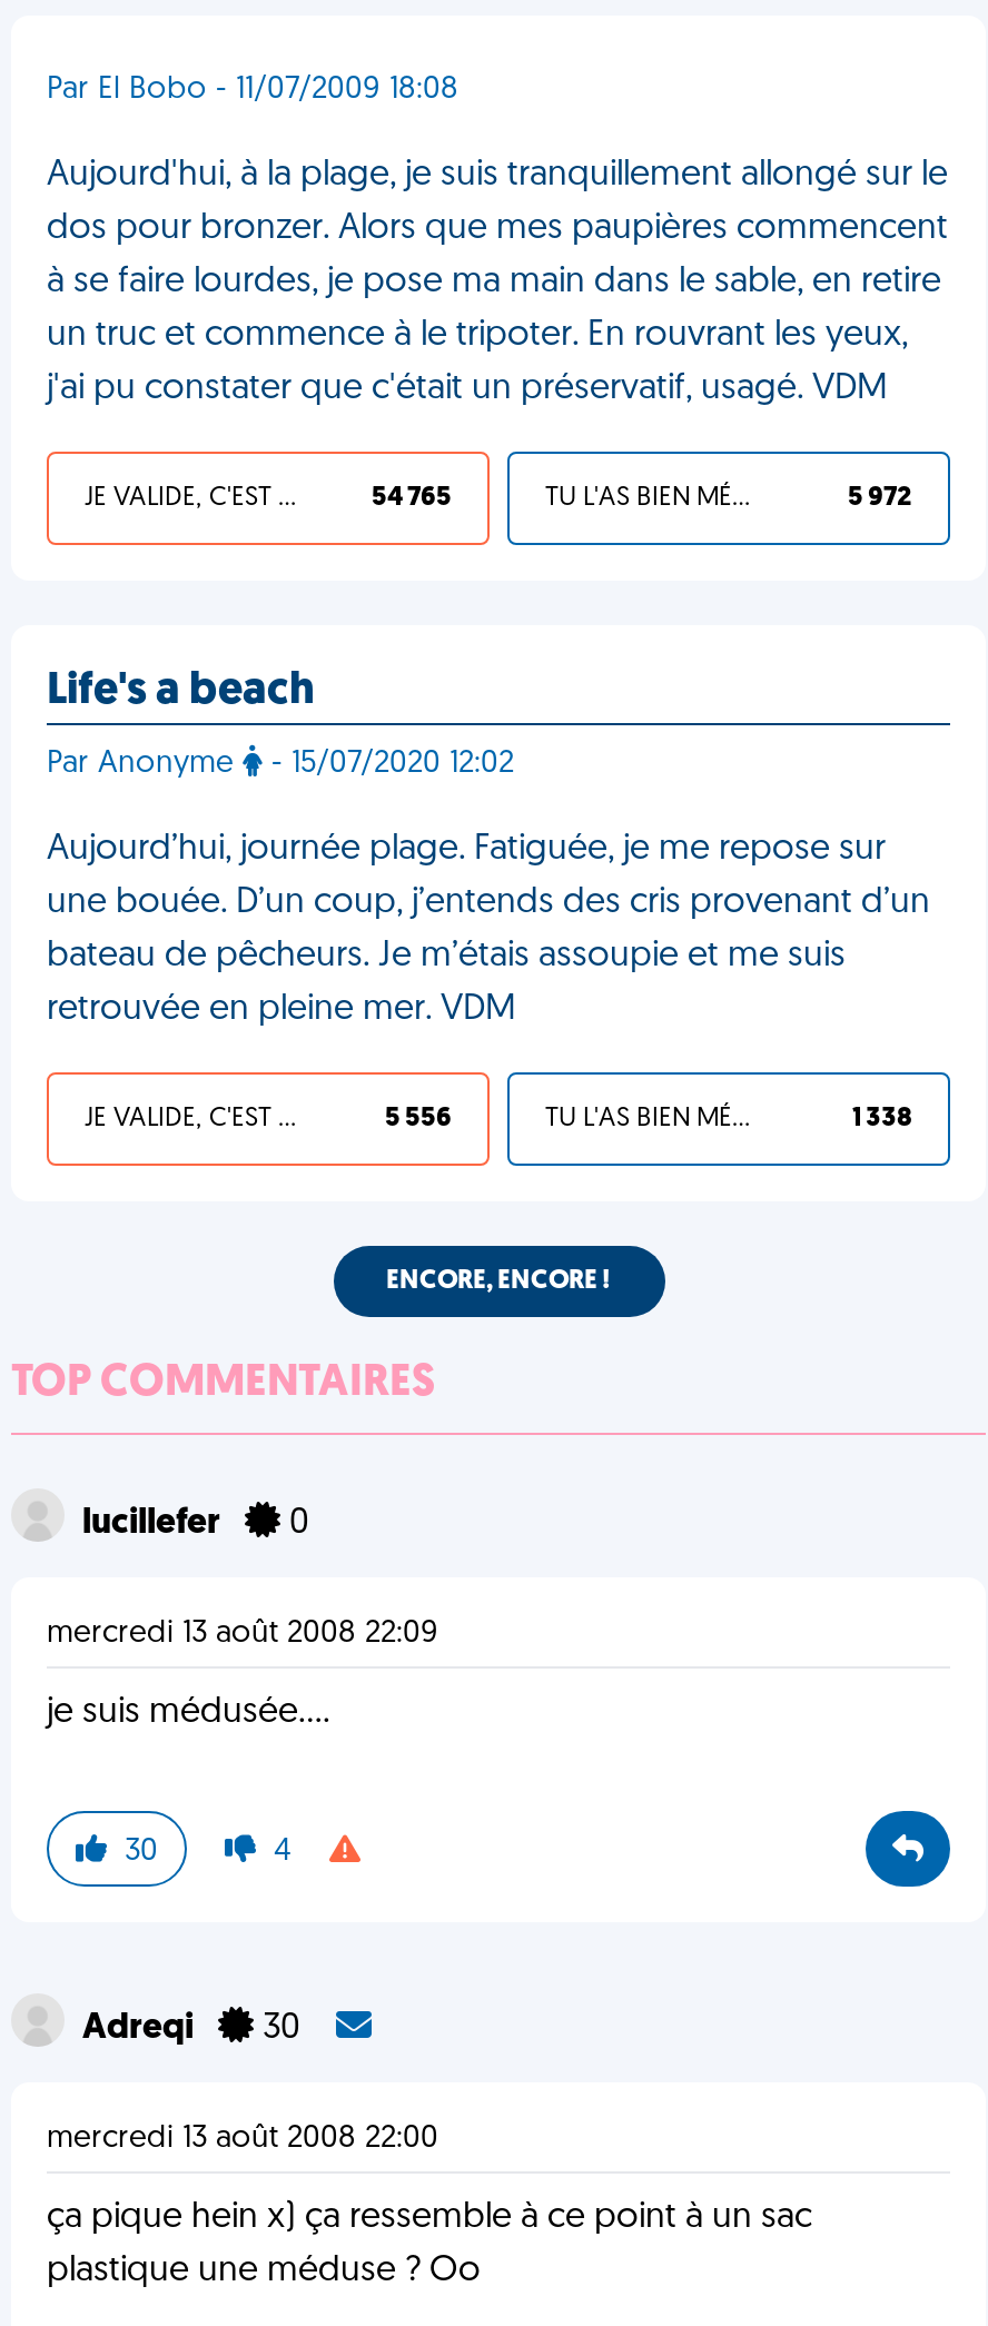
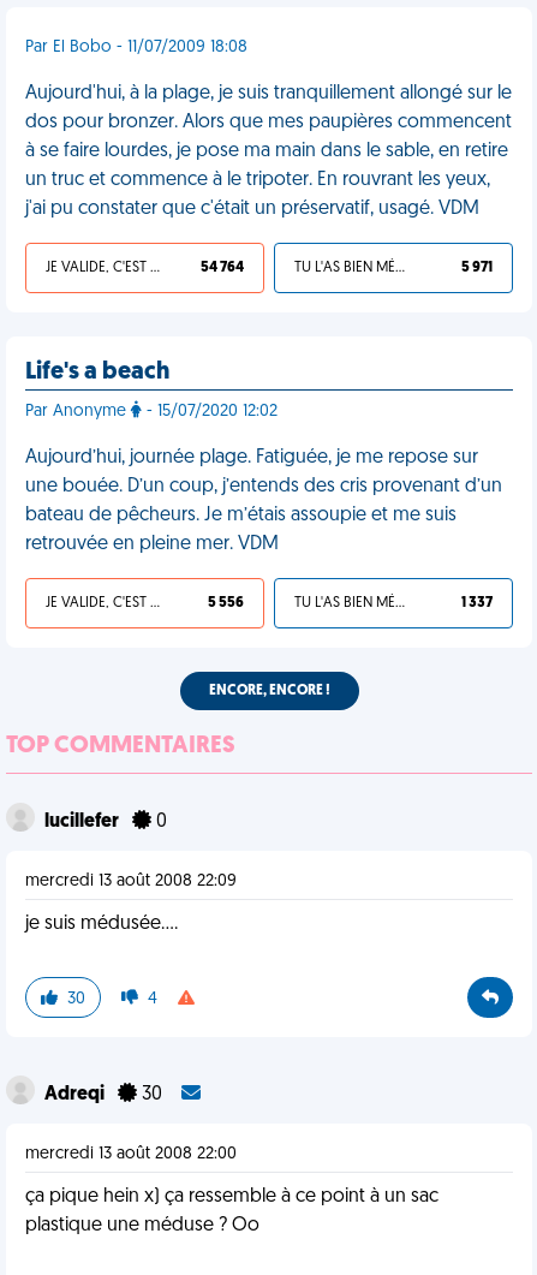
[372,485,452,512] 54 765 -> [201,261,244,275] 54 764
[848,485,912,512] 5 972 -> [461,261,493,275] 5 971
[852,1106,912,1132] 1 338 -> [461,596,493,610] 1 337

